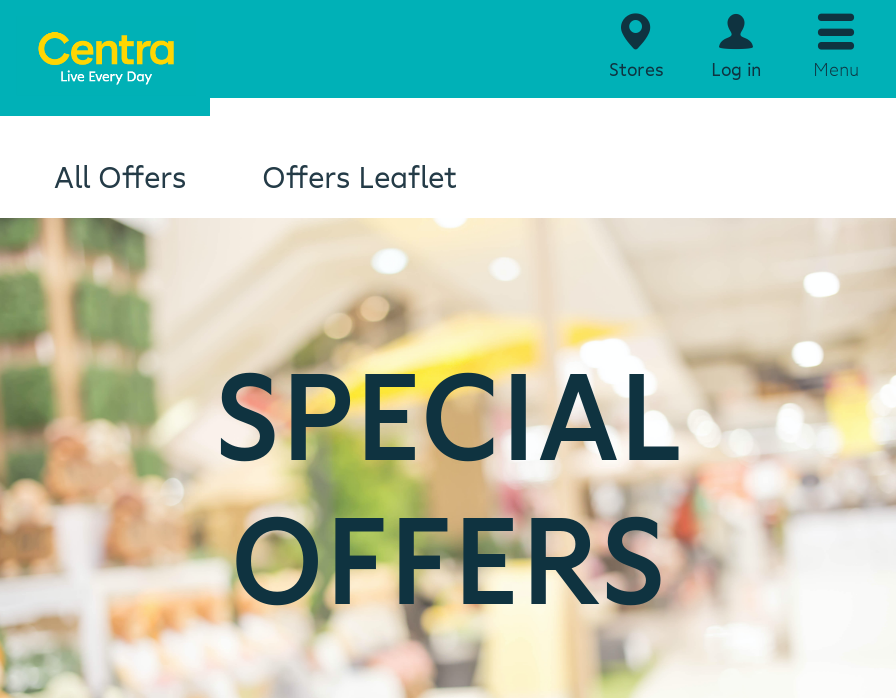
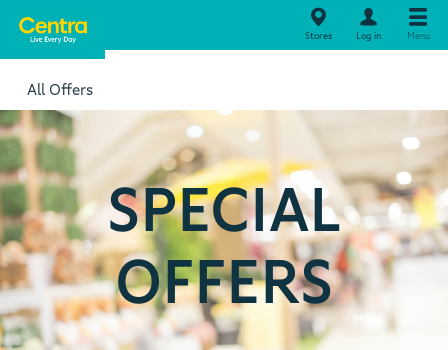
[262,156,458,196] Offers Leaflet -> none

